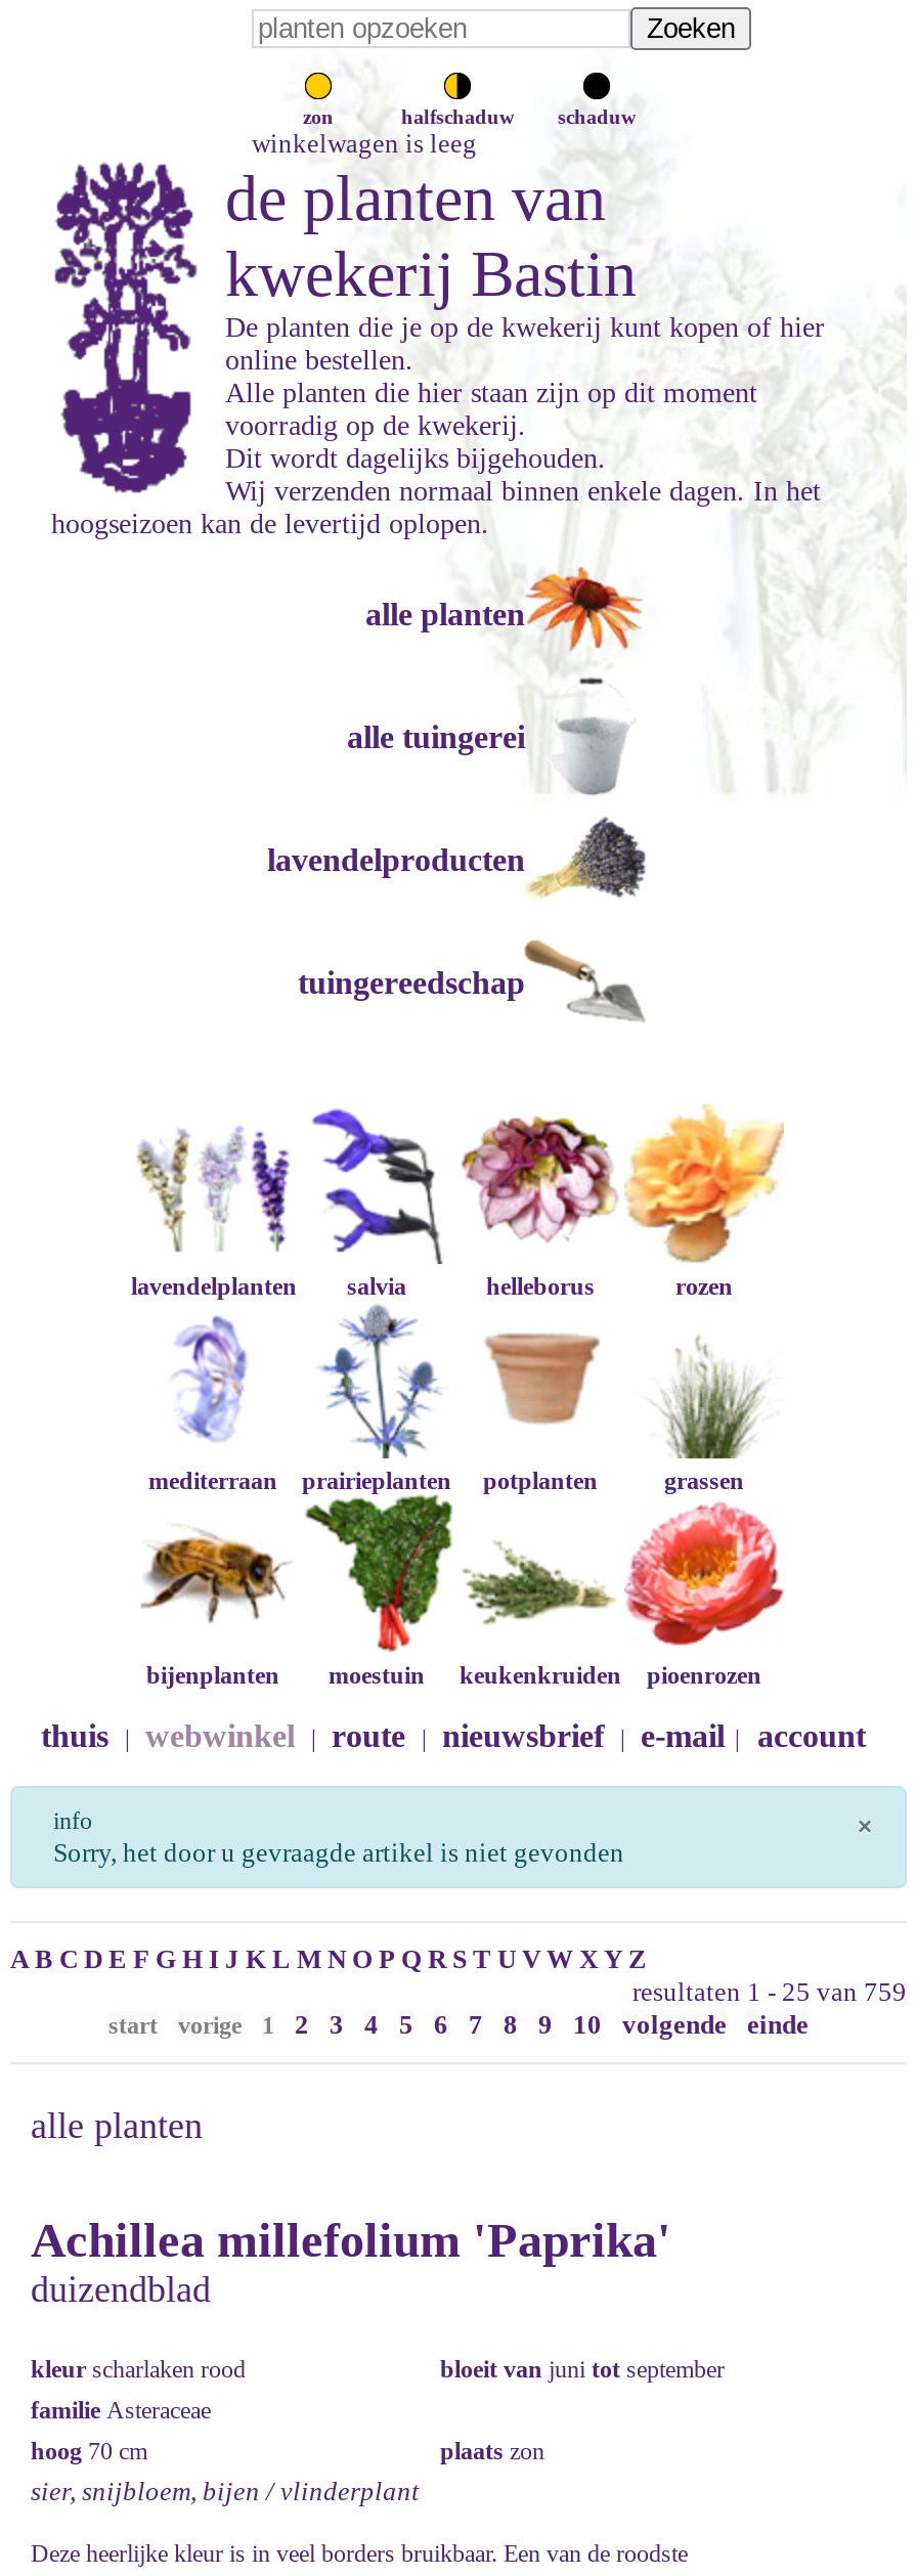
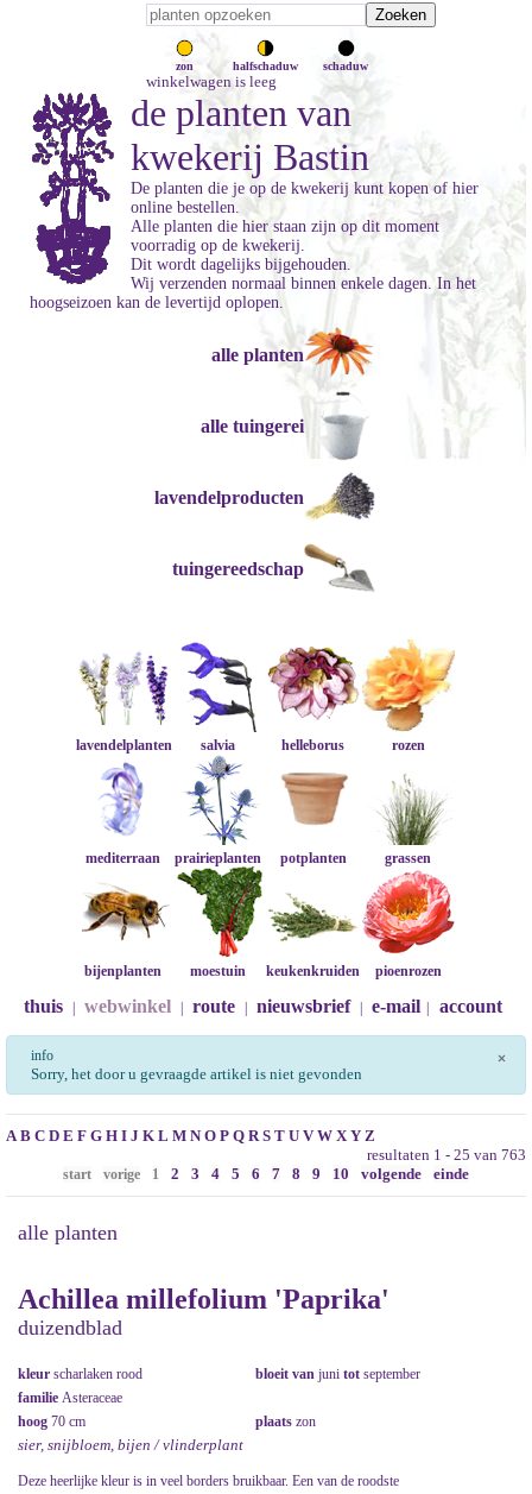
[632,1976,907,2007] resultaten 1 - 25 van 759 -> [367,1146,526,1164] resultaten 1 - 25 van 763

